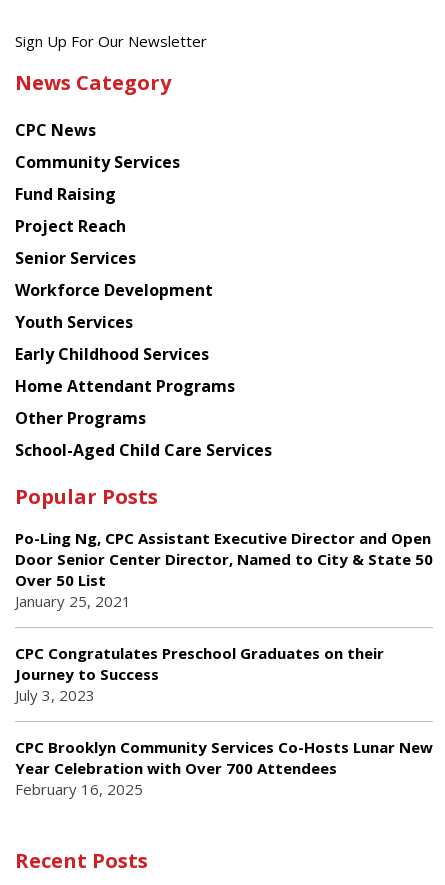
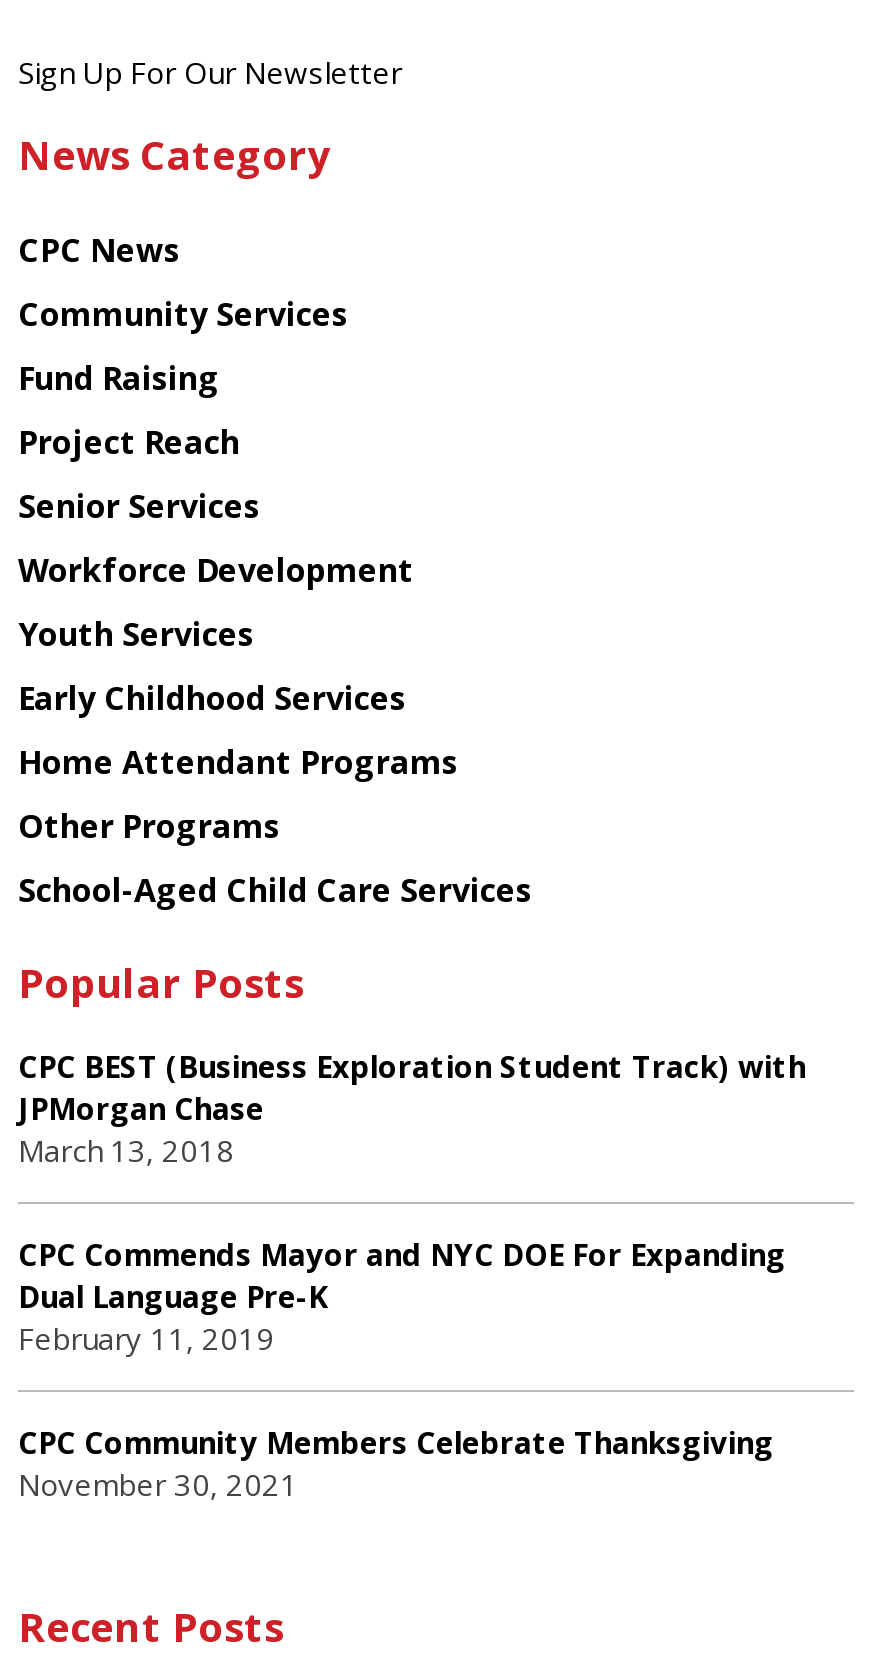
[15,528,433,611] Po-Ling Ng, CPC Assistant Executive Director and Open | Door Senior Center Director, Named to City & State 50 | Over 50 List | January 25, 2021 -> [18,1046,806,1170] CPC BEST (Business Exploration Student Track) with | JPMorgan Chase | March 13, 2018
[15,643,384,705] CPC Congratulates Preschool Graduates on their | Journey to Success | July 3, 2023 -> [18,1234,786,1358] CPC Commends Mayor and NYC DOE For Expanding | Dual Language Pre-K | February 11, 2019
[15,737,433,799] CPC Brooklyn Community Services Co-Hosts Lunar New | Year Celebration with Over 700 Attendees | February 16, 2025 -> [18,1422,774,1504] CPC Community Members Celebrate Thanksgiving | November 30, 2021

